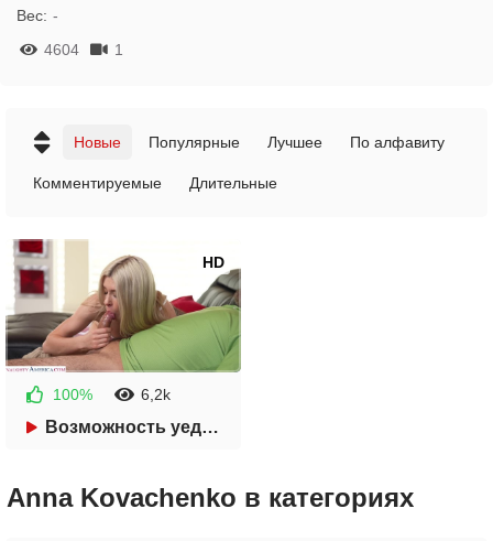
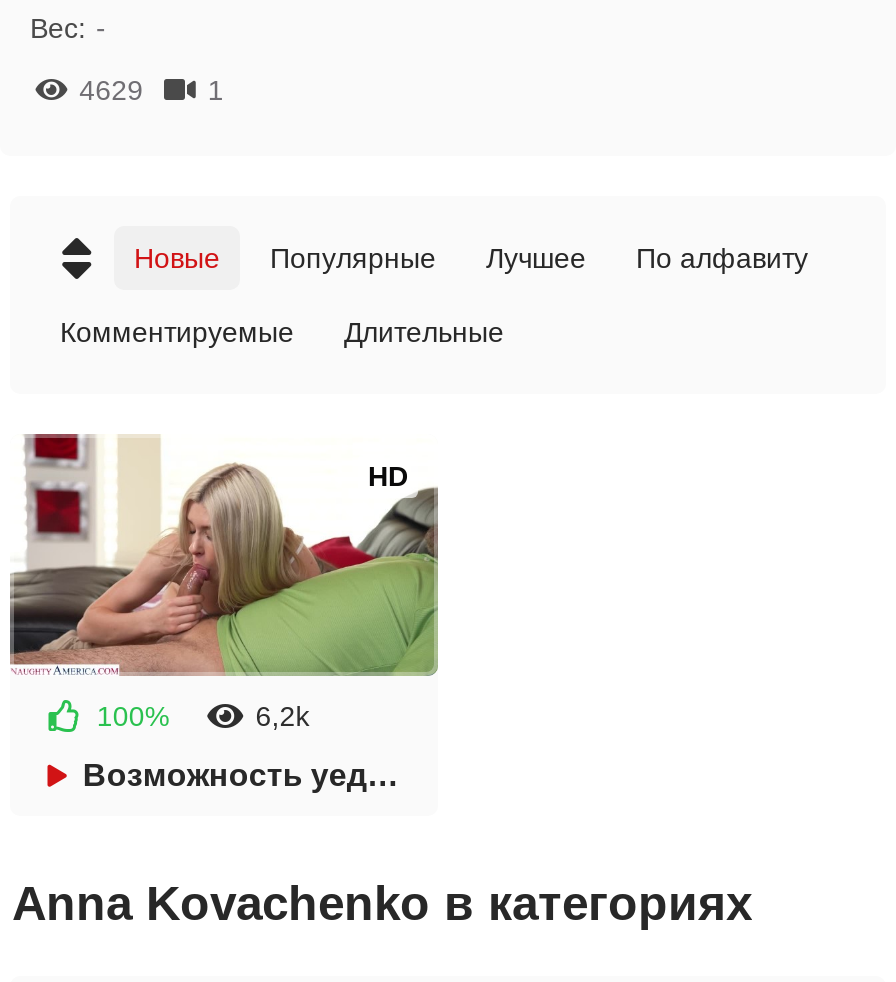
[44,41,79,59] 4604 -> [79,75,143,107] 4629

